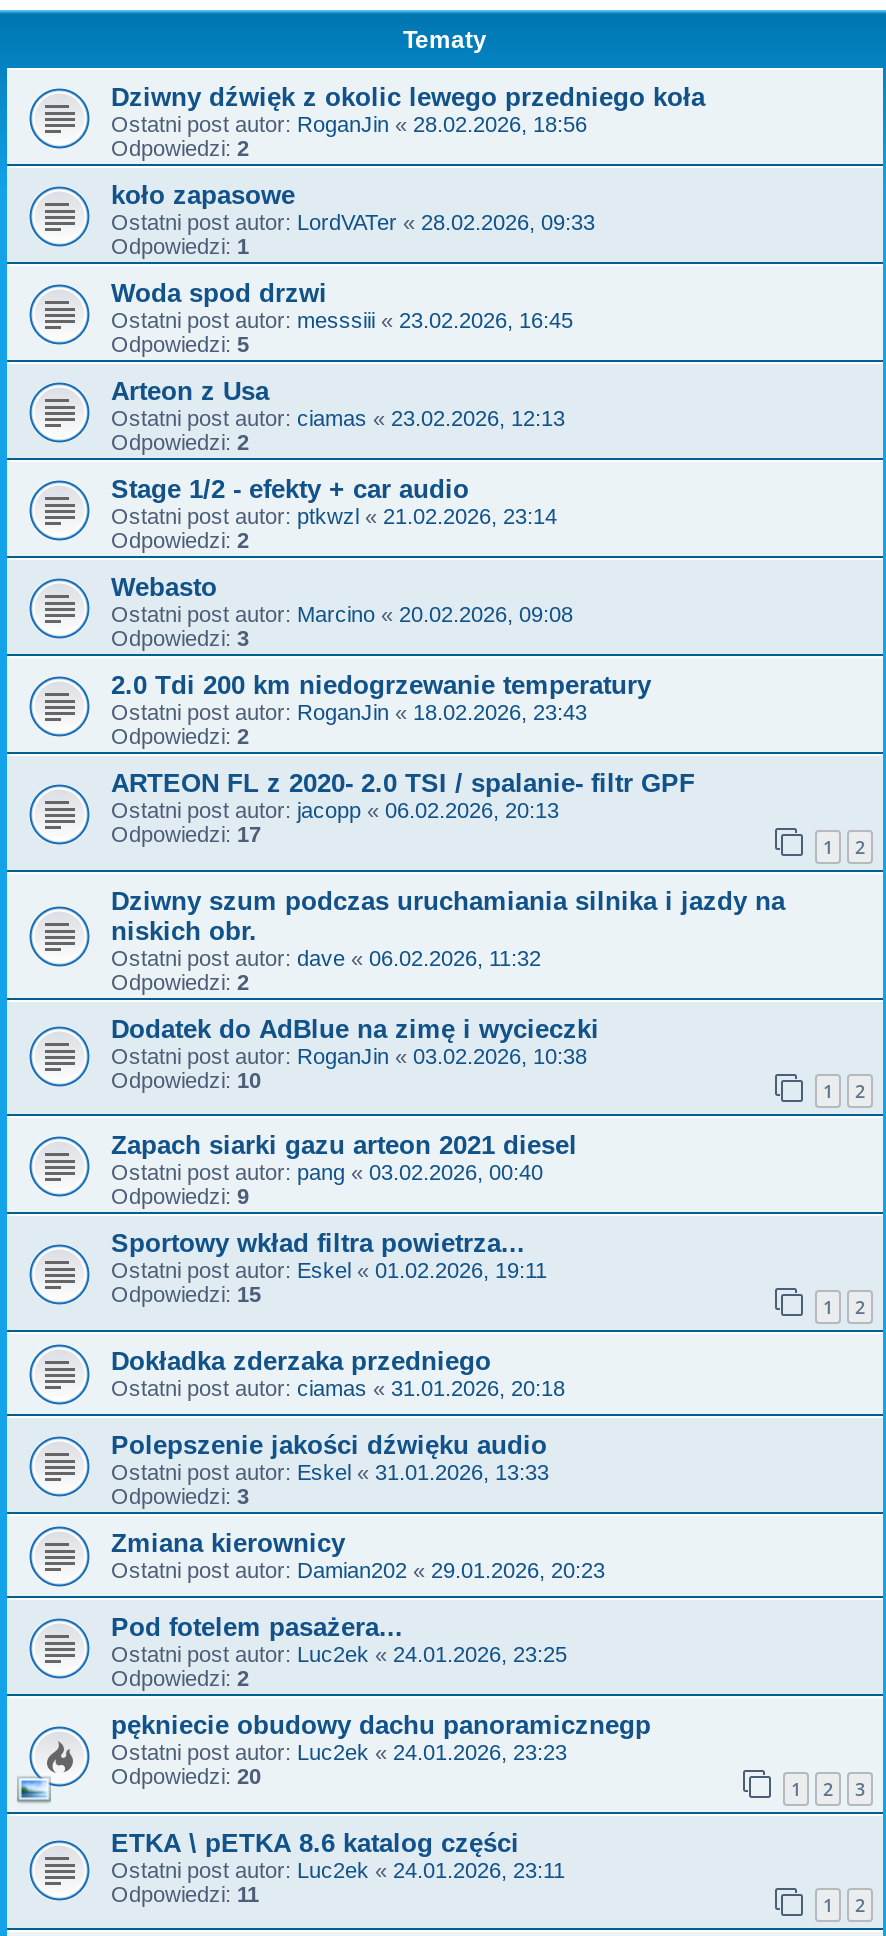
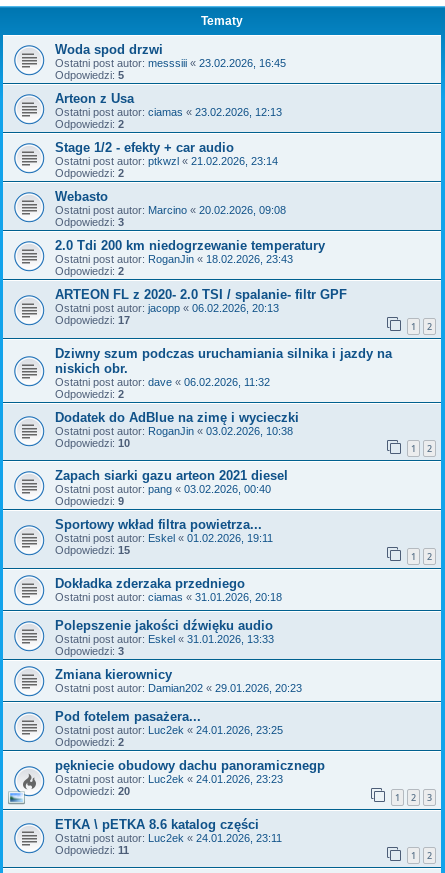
[111,82,705,258] Dziwny dźwięk z okolic lewego przedniego koła | Ostatni post autor: RoganJin «28.02.2026, 18:56 | Odpowiedzi: 2 | koło zapasowe | Ostatni post autor: LordVATer «28.02.2026, 09:33 | Odpowiedzi: 1 -> none

